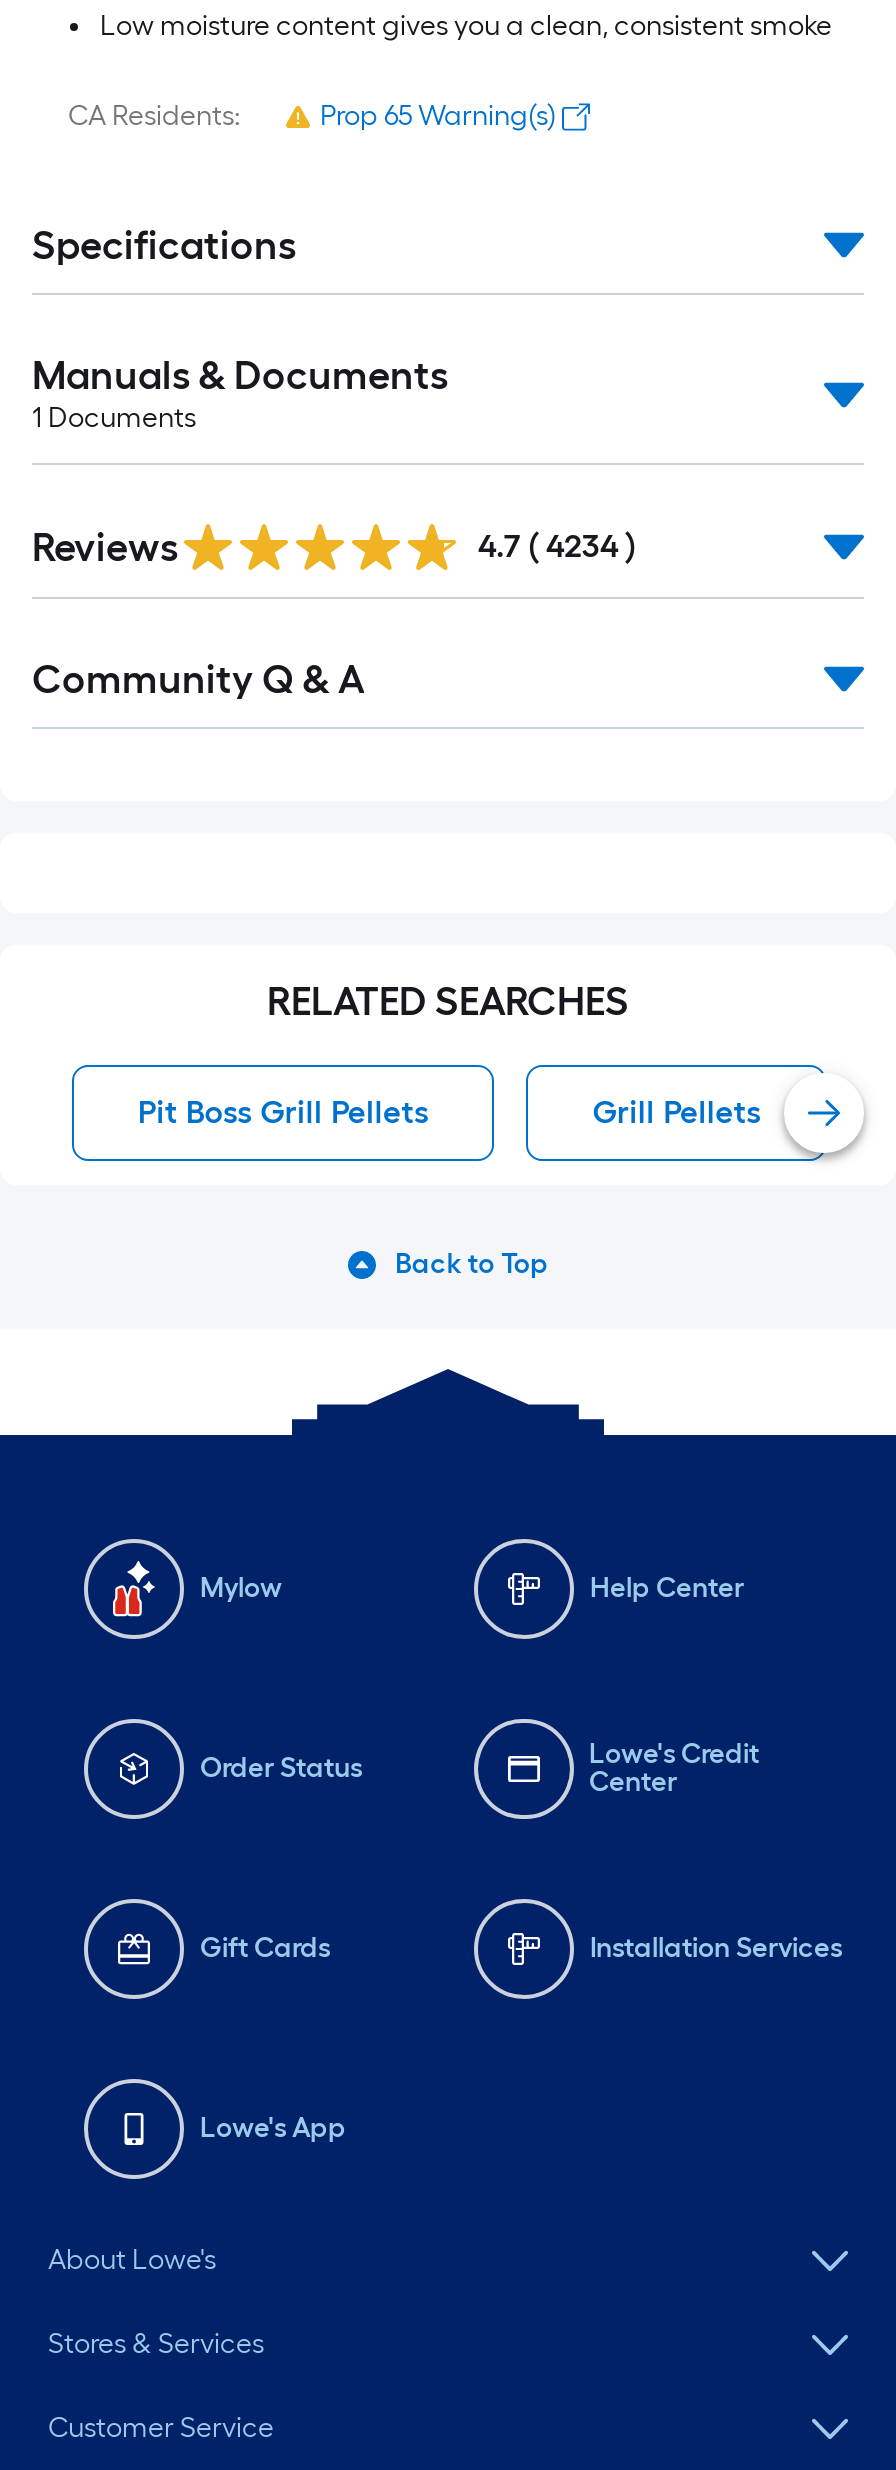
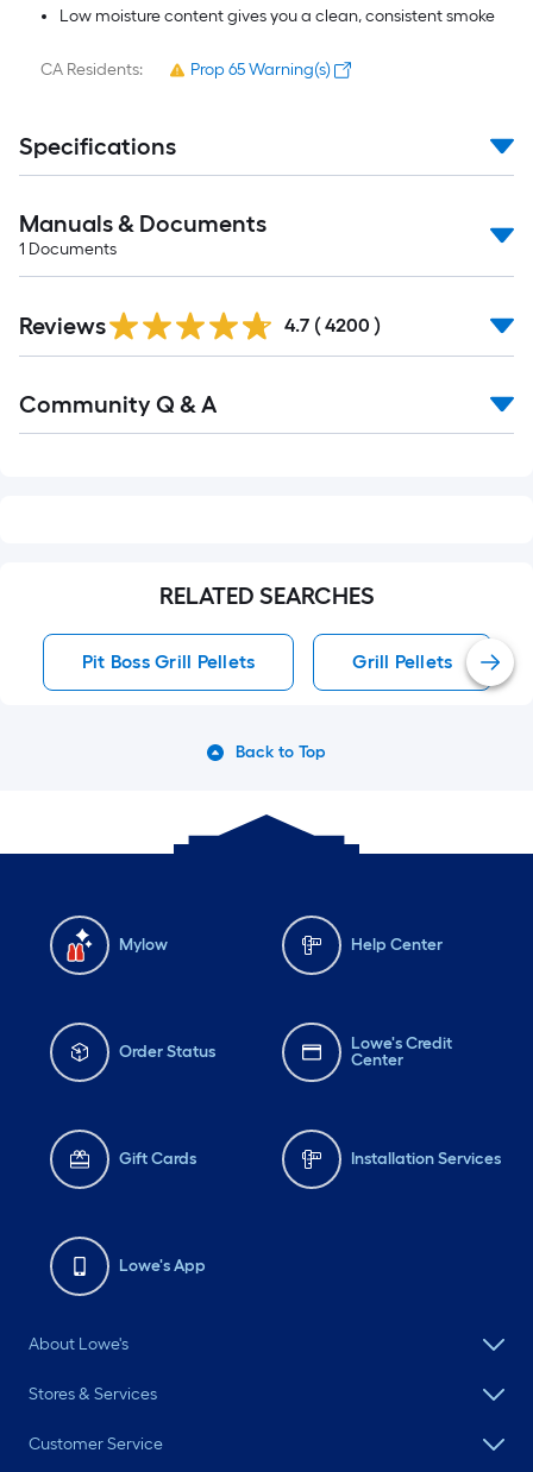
[478,527,636,565] 4.7 ( 4234 ) -> [284,314,381,336] 4.7 ( 4200 )

